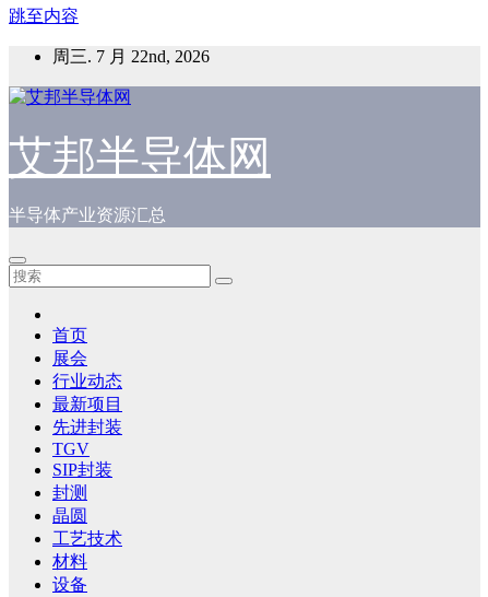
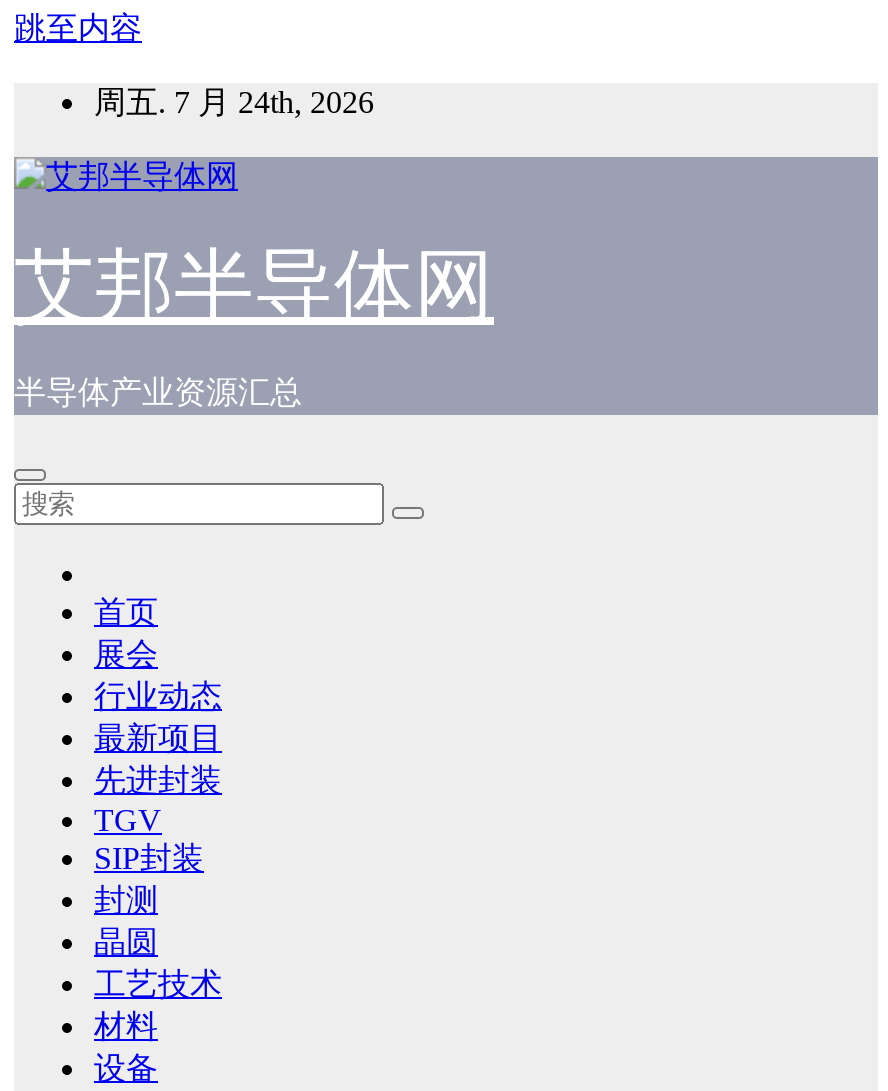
[52,47,210,66] 周三. 7 月 22nd, 2026 -> [94,85,374,119] 周五. 7 月 24th, 2026

